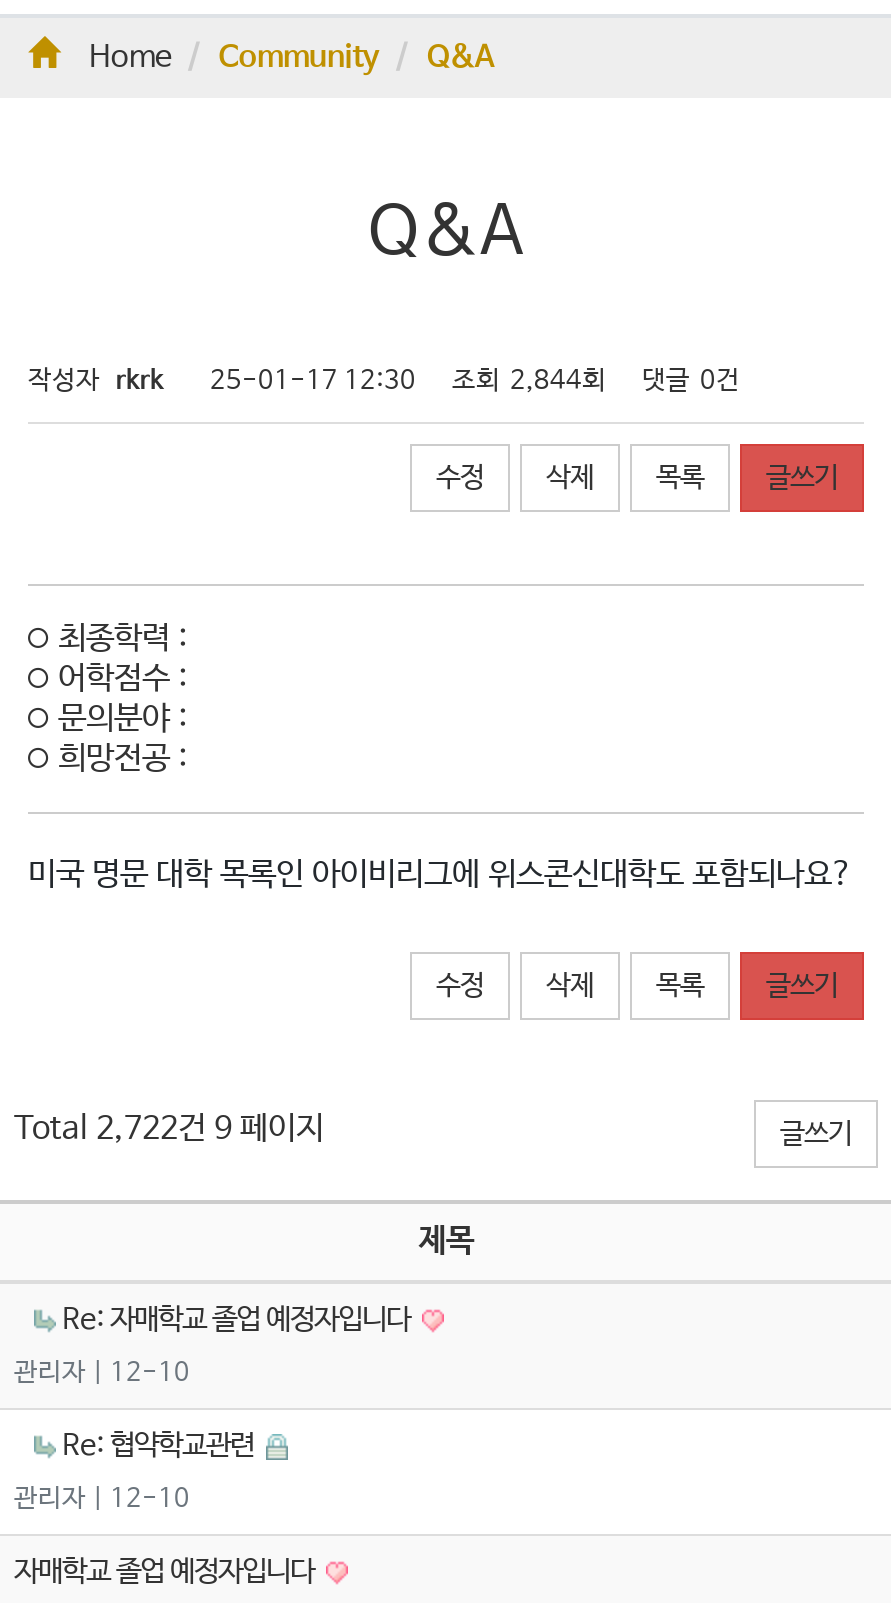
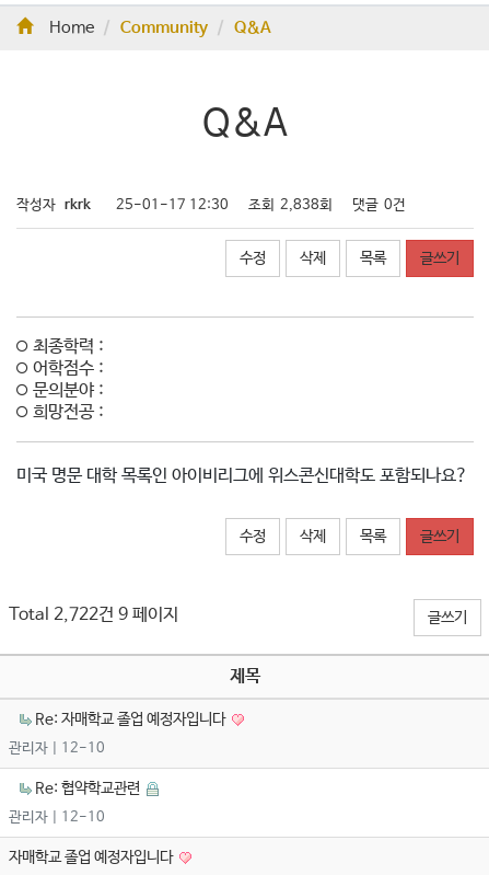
[28,366,740,396] 작성자 rkrk 25-01-17 12:30 조회 2,844회 댓글 0건 -> [16,197,406,214] 작성자 rkrk 25-01-17 12:30 조회 2,838회 댓글 0건

